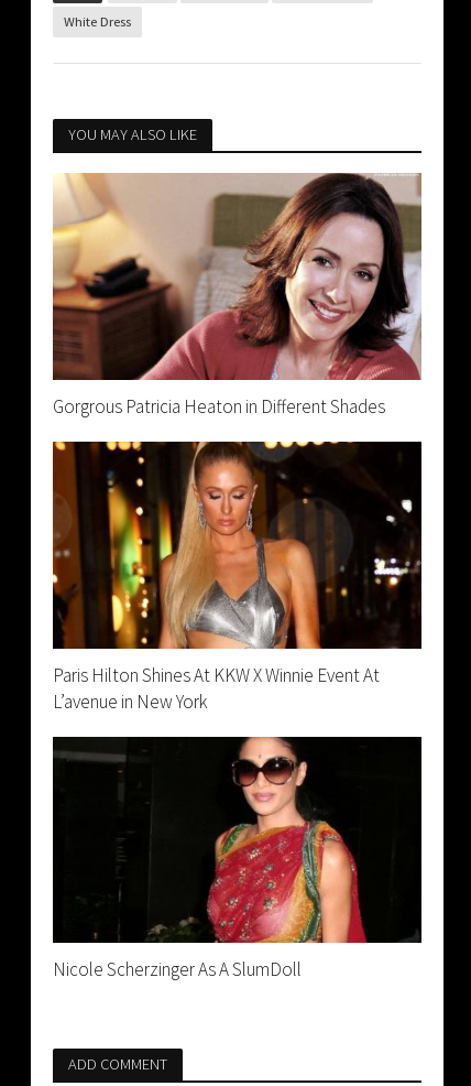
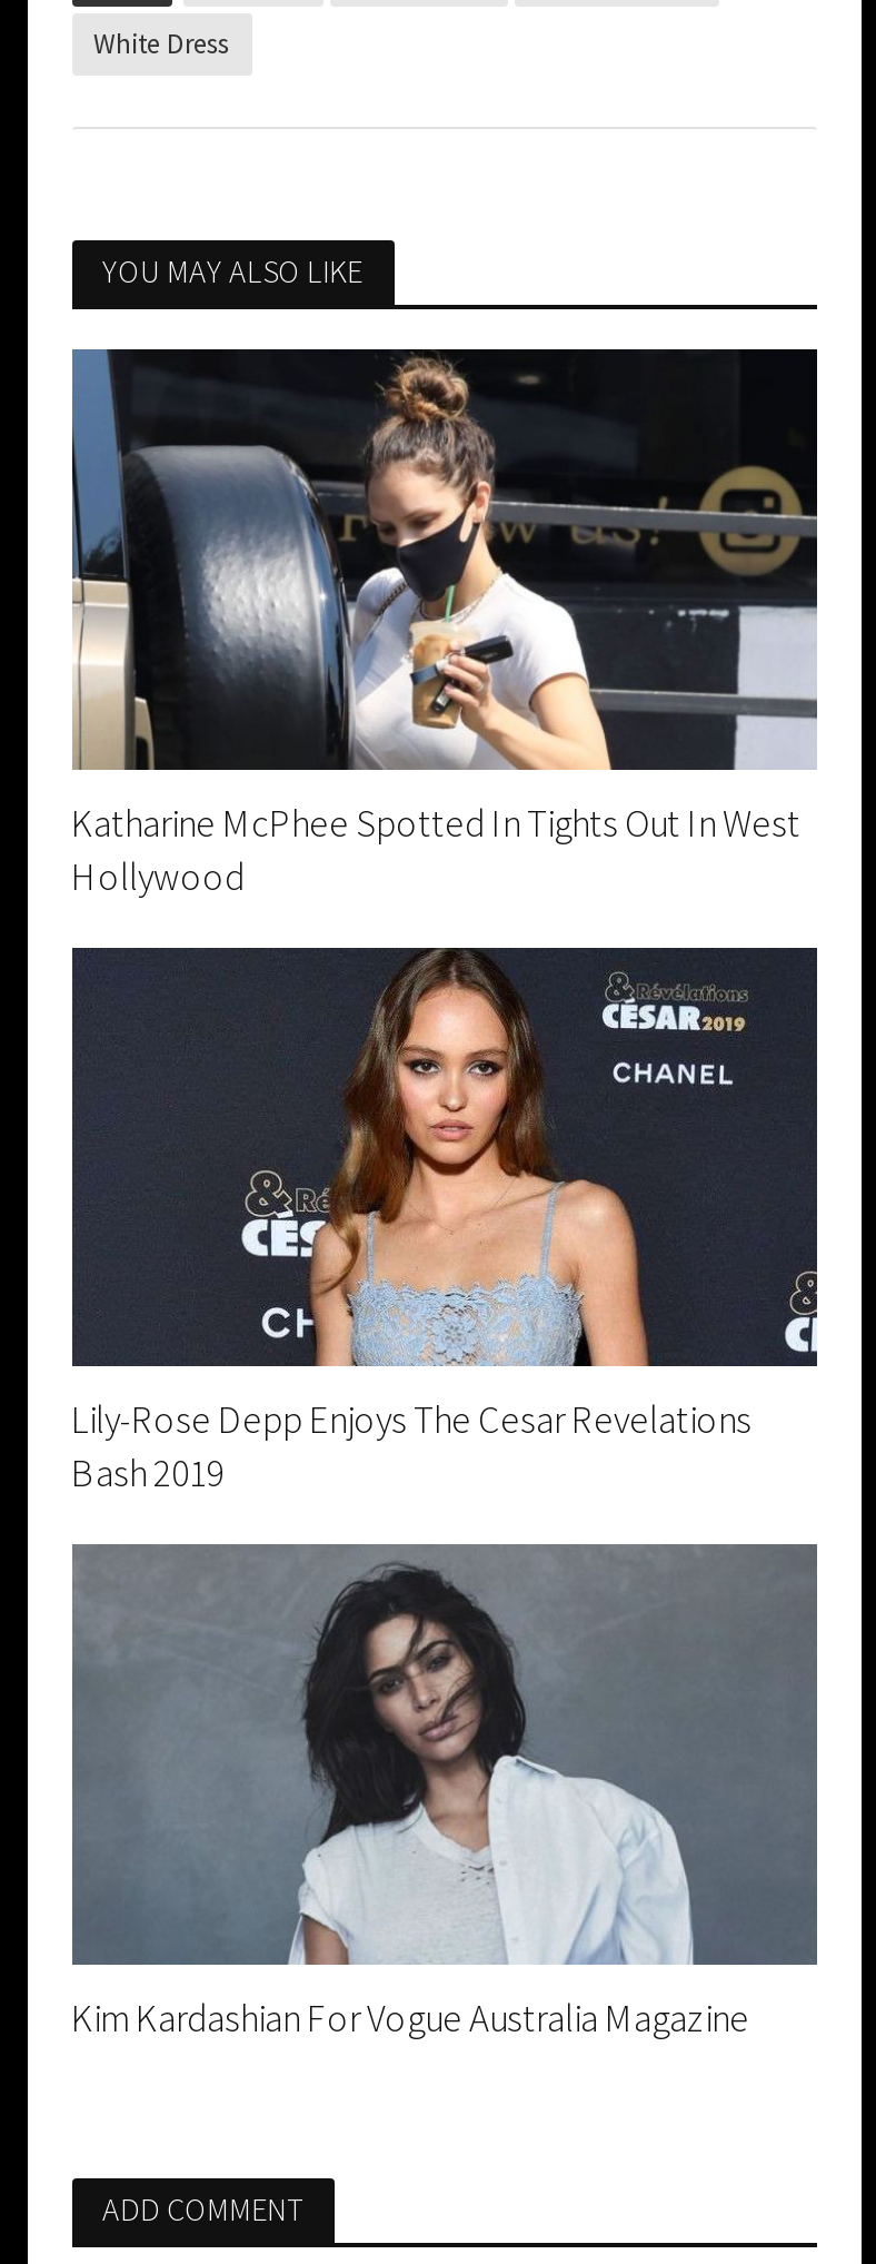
[52,172,423,418] [image] | Gorgrous Patricia Heaton in Different Shades -> [70,347,819,900] [image] | Katharine McPhee Spotted In Tights Out In West | Hollywood
[52,441,421,713] [image] | Paris Hilton Shines At KKW X Winnie Event At | L’avenue in New York -> [71,946,817,1498] [image] | Lily-Rose Depp Enjoys The Cesar Revelations | Bash 2019
[52,736,423,981] [image] | Nicole Scherzinger As A SlumDoll -> [70,1544,819,2042] [image] | Kim Kardashian For Vogue Australia Magazine

